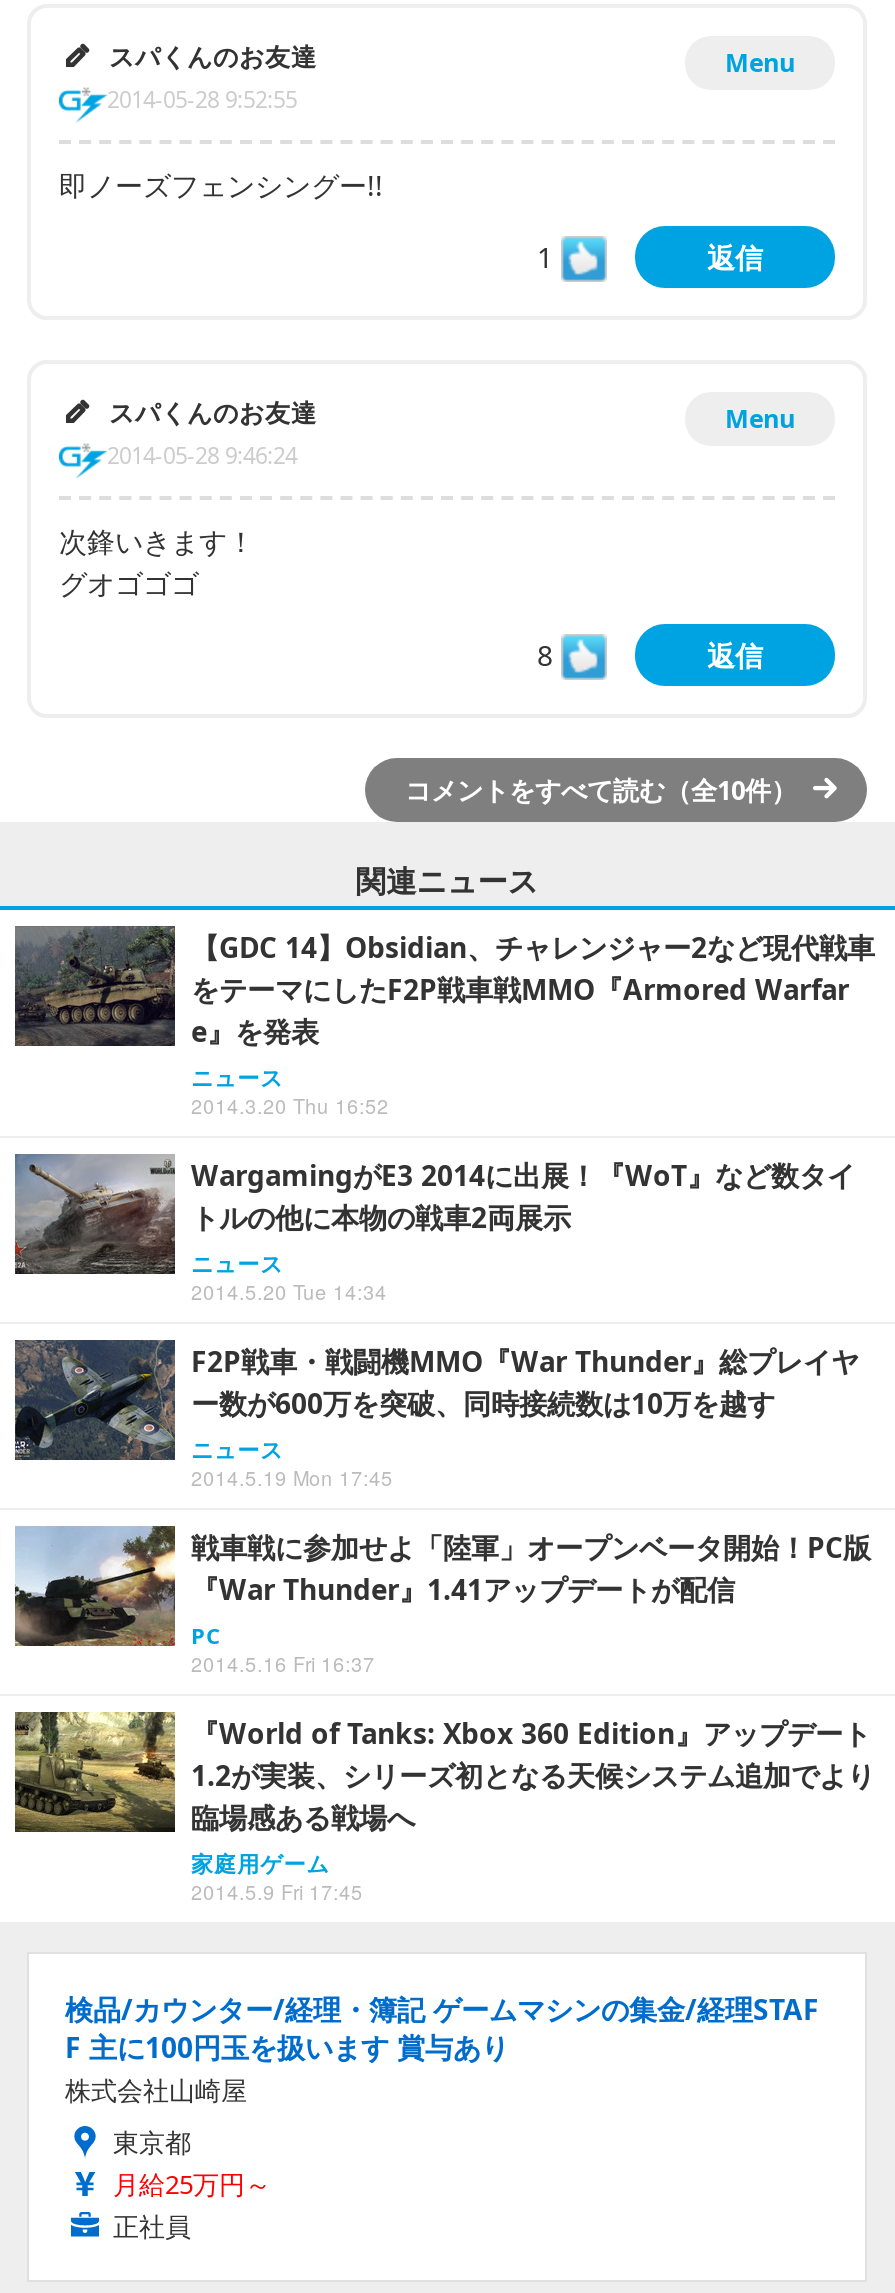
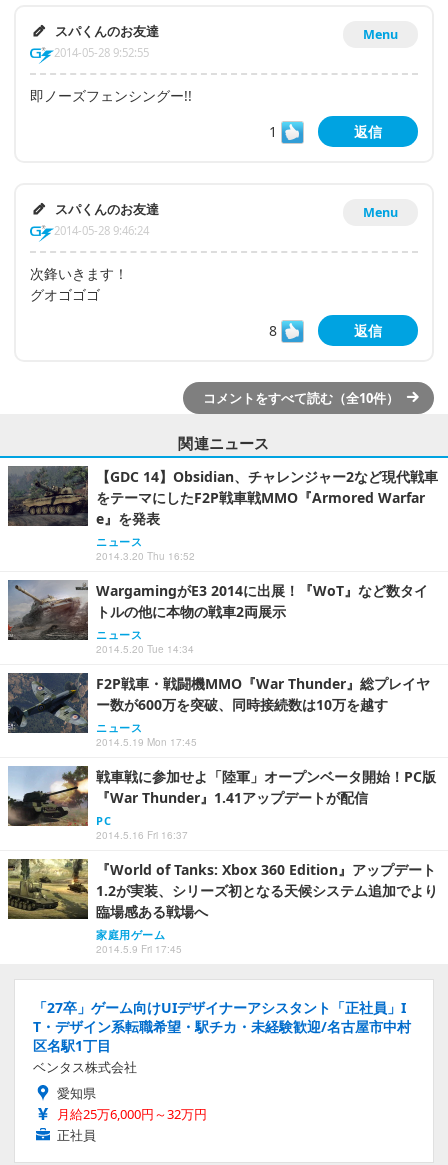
[65,1989,819,2201] 検品/カウンター/経理・簿記 ゲームマシンの集金/経理STAF | F 主に100円玉を扱います 賞与あり | 株式会社山崎屋 | 東京都 | 月給25万円～ -> [33,998,411,1123] 「27卒」ゲーム向けUIデザイナーアシスタント「正社員」I | T・デザイン系転職希望・駅チカ・未経験歓迎/名古屋市中村 | 区名駅1丁目 | ベンタス株式会社 | 愛知県 | 月給25万6,000円～32万円

